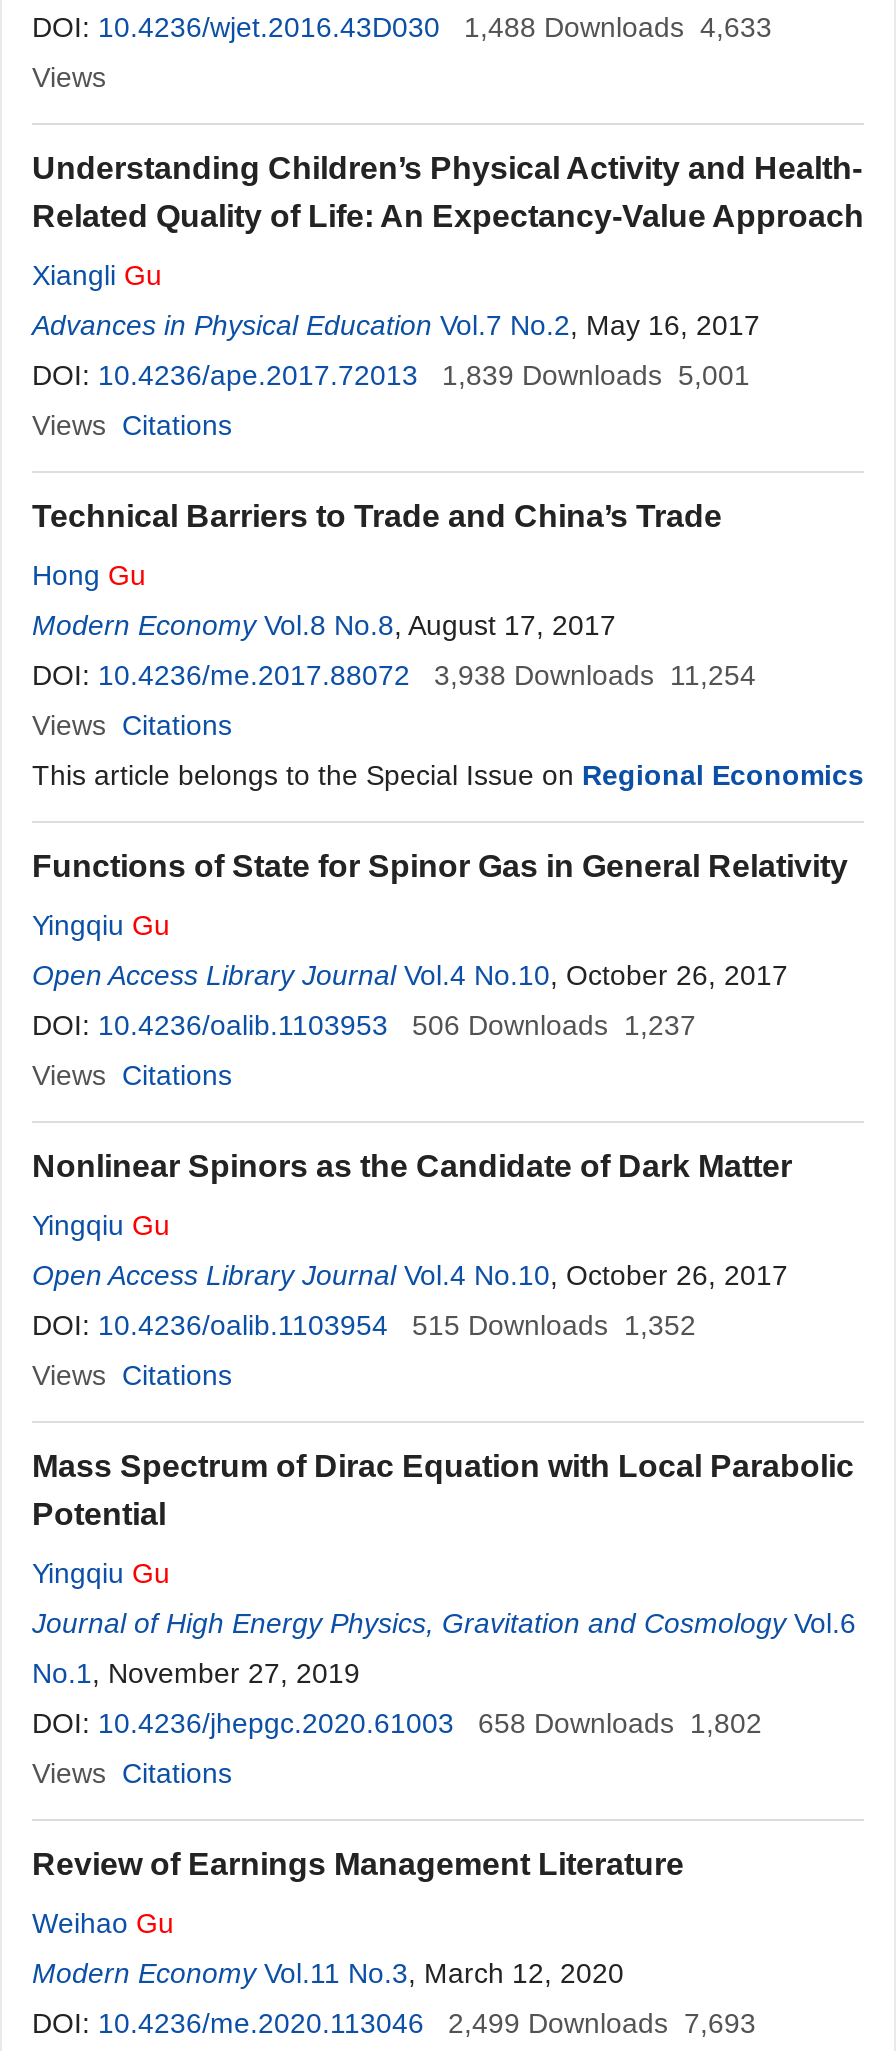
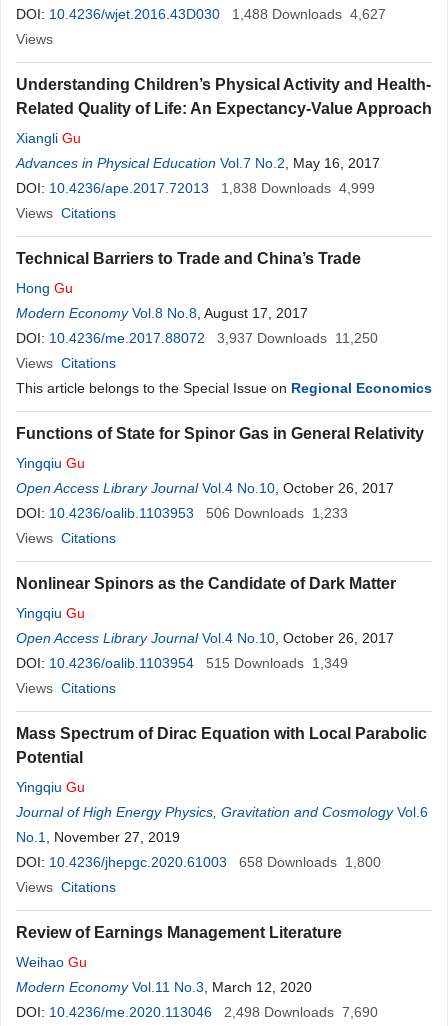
[32,11,772,43] DOI: 10.4236/wjet.2016.43D030 1,488 Downloads 4,633 -> [16,6,386,22] DOI: 10.4236/wjet.2016.43D030 1,488 Downloads 4,627
[32,359,750,391] DOI: 10.4236/ape.2017.72013 1,839 Downloads 5,001 -> [16,180,375,196] DOI: 10.4236/ape.2017.72013 1,838 Downloads 4,999
[32,659,756,691] DOI: 10.4236/me.2017.88072 3,938 Downloads 11,254 -> [16,330,378,346] DOI: 10.4236/me.2017.88072 3,937 Downloads 11,250
[32,1009,696,1041] DOI: 10.4236/oalib.1103953 506 Downloads 1,237 -> [16,505,348,521] DOI: 10.4236/oalib.1103953 506 Downloads 1,233
[32,1309,696,1341] DOI: 10.4236/oalib.1103954 515 Downloads 1,352 -> [16,655,348,671] DOI: 10.4236/oalib.1103954 515 Downloads 1,349
[32,1707,762,1739] DOI: 10.4236/jhepgc.2020.61003 658 Downloads 1,802 -> [16,854,381,870] DOI: 10.4236/jhepgc.2020.61003 658 Downloads 1,800
[32,2007,756,2039] DOI: 10.4236/me.2020.113046 2,499 Downloads 7,693 -> [16,1004,378,1020] DOI: 10.4236/me.2020.113046 2,498 Downloads 7,690

